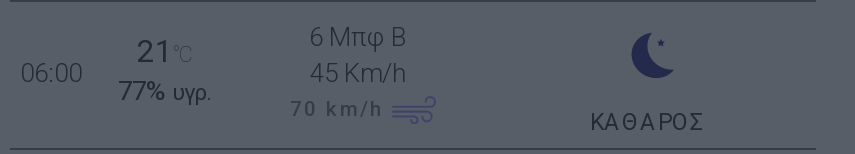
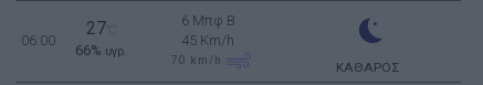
[137,34,193,70] 21 °C -> [86,19,117,39] 27 °C
[118,76,212,106] 77% υγρ. -> [75,42,127,59] 66% υγρ.

